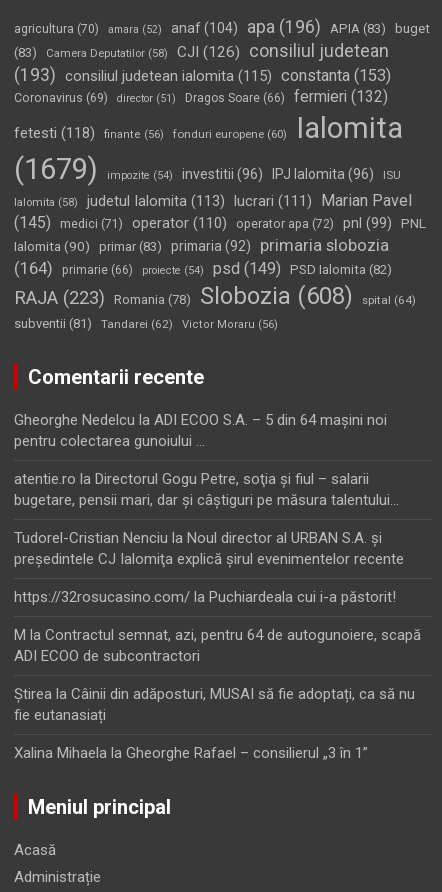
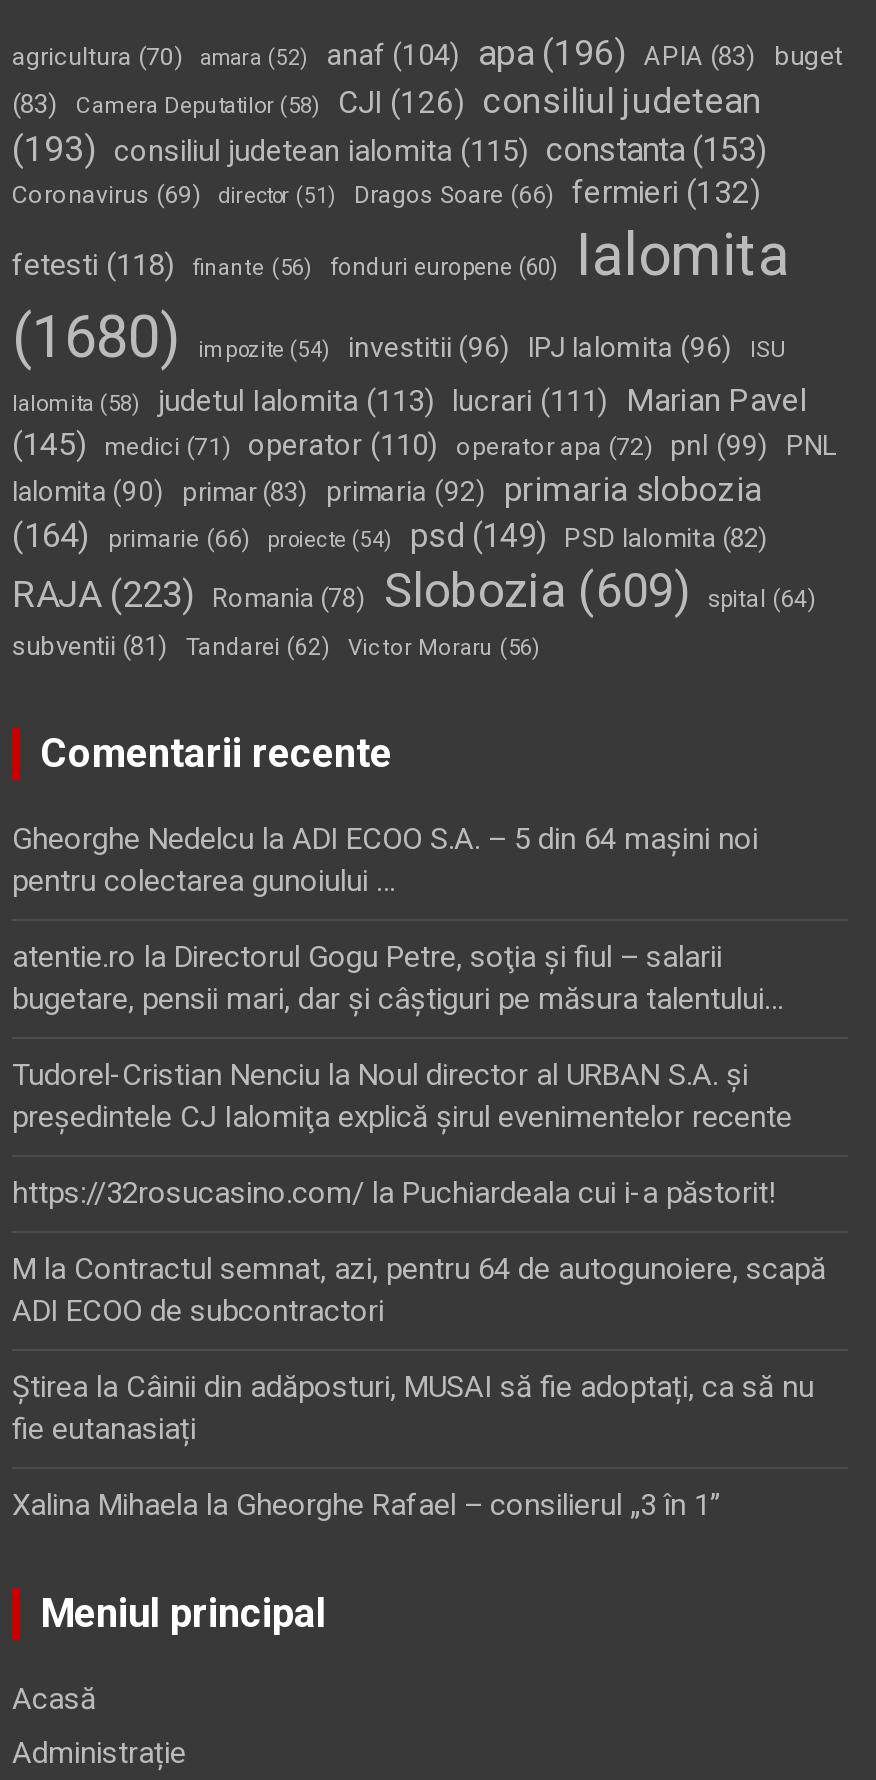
[14,152,401,186] (1679) impozite (54) investitii (96) IPJ Ialomita (96) ISU -> [12,303,786,371] (1680) impozite (54) investitii (96) IPJ Ialomita (96) ISU
[14,282,353,310] RAJA (223) Romania (78) Slobozia (608) -> [12,563,690,619] RAJA (223) Romania (78) Slobozia (609)

